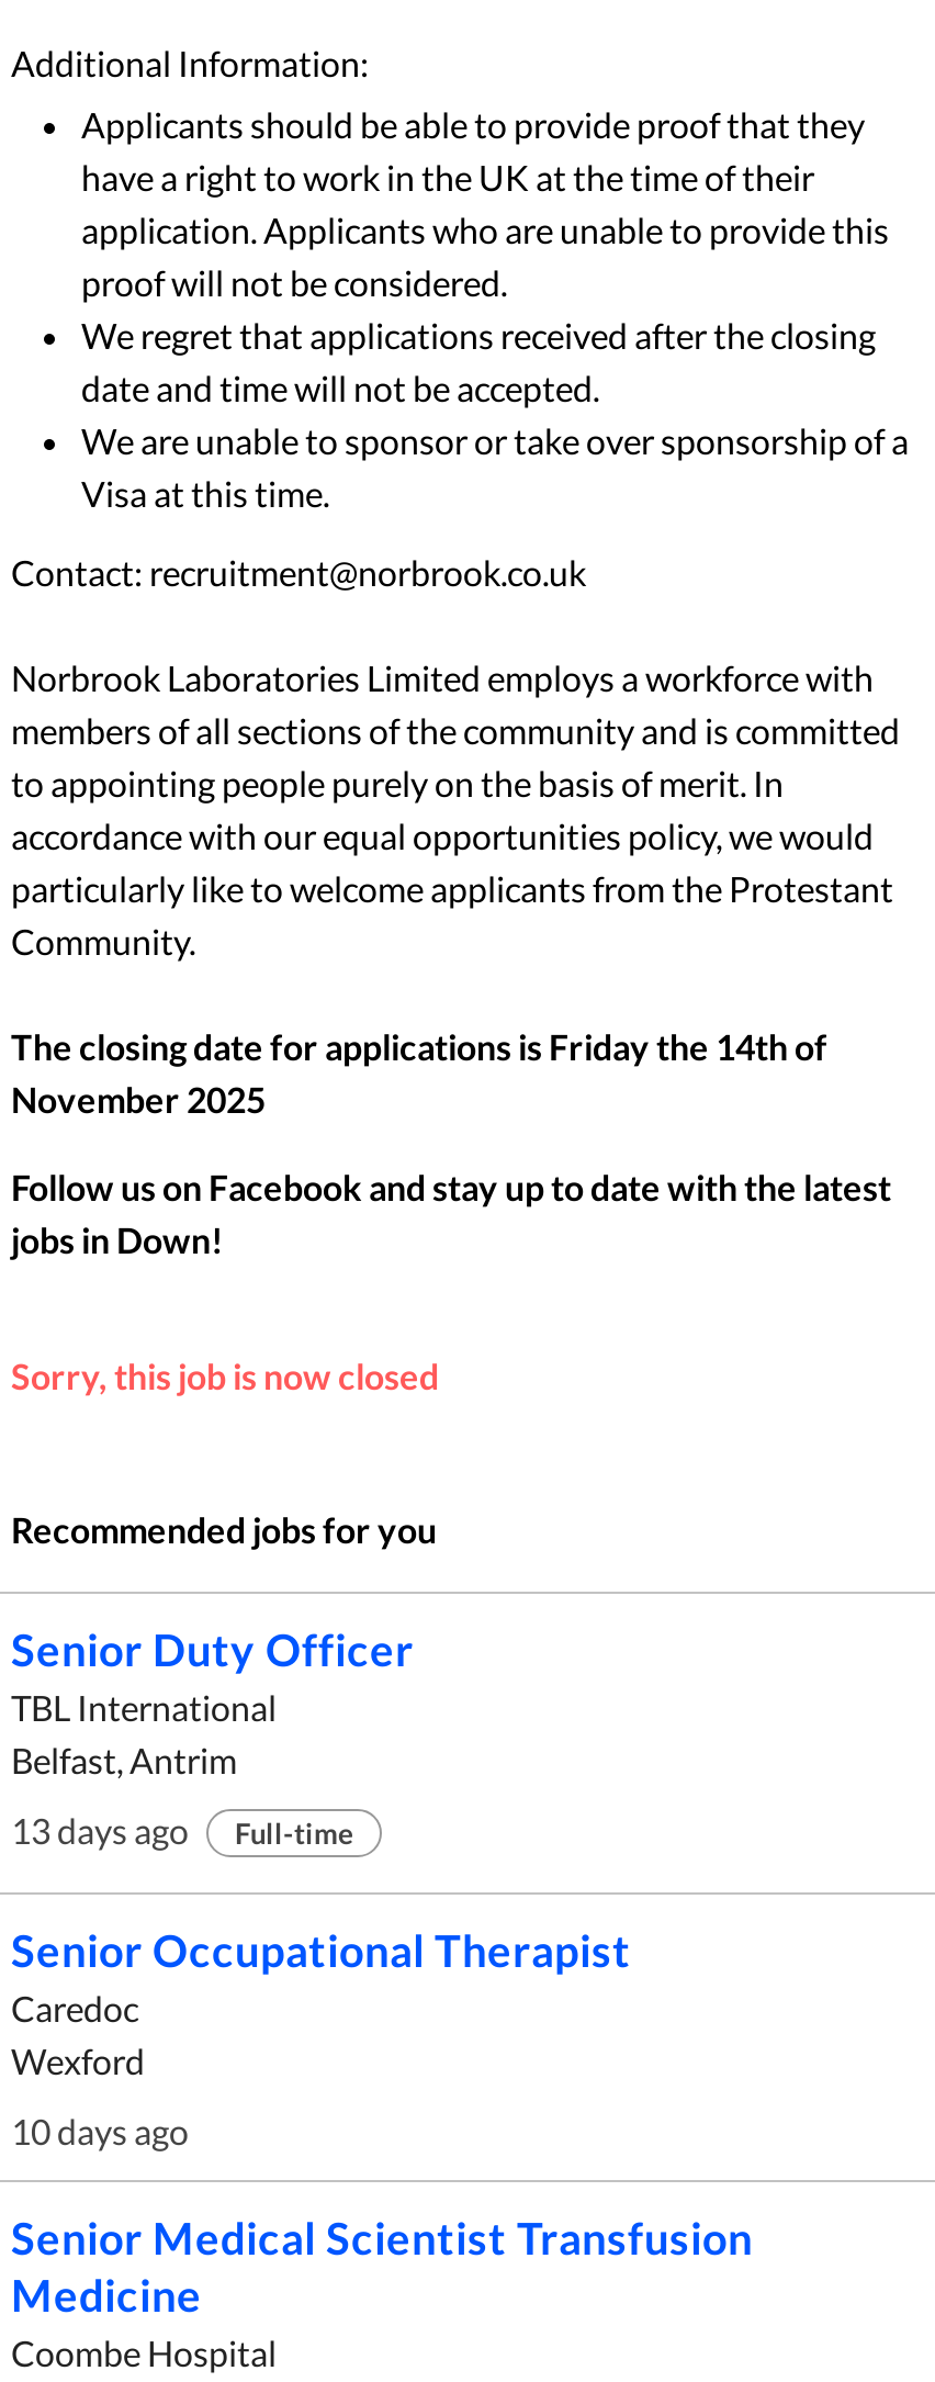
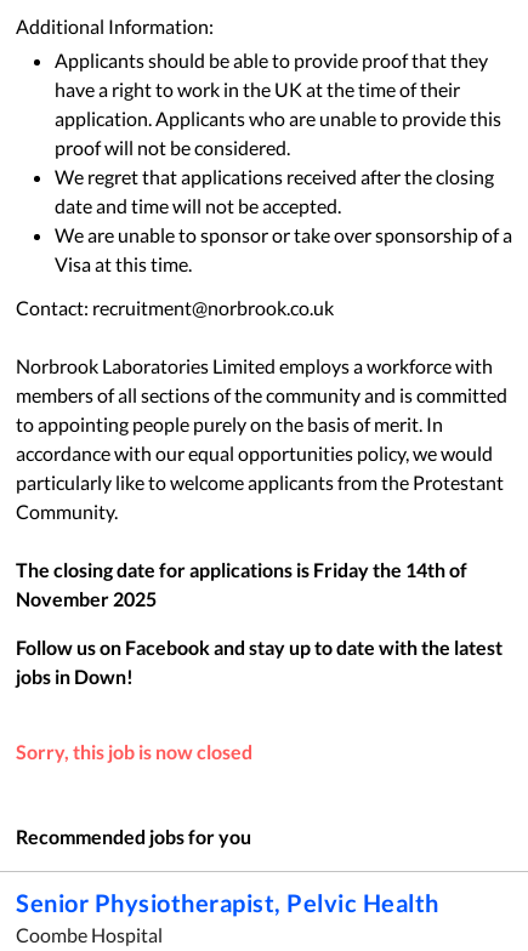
[11,1622,753,2321] Senior Duty Officer | TBL International | Belfast, Antrim | 13 days ago | Full-time | Senior Occupational Therapist | Caredoc | Wexford | 10 days ago | Senior Medical Scientist Transfusion | Medicine -> [16,888,439,917] Senior Physiotherapist, Pelvic Health

